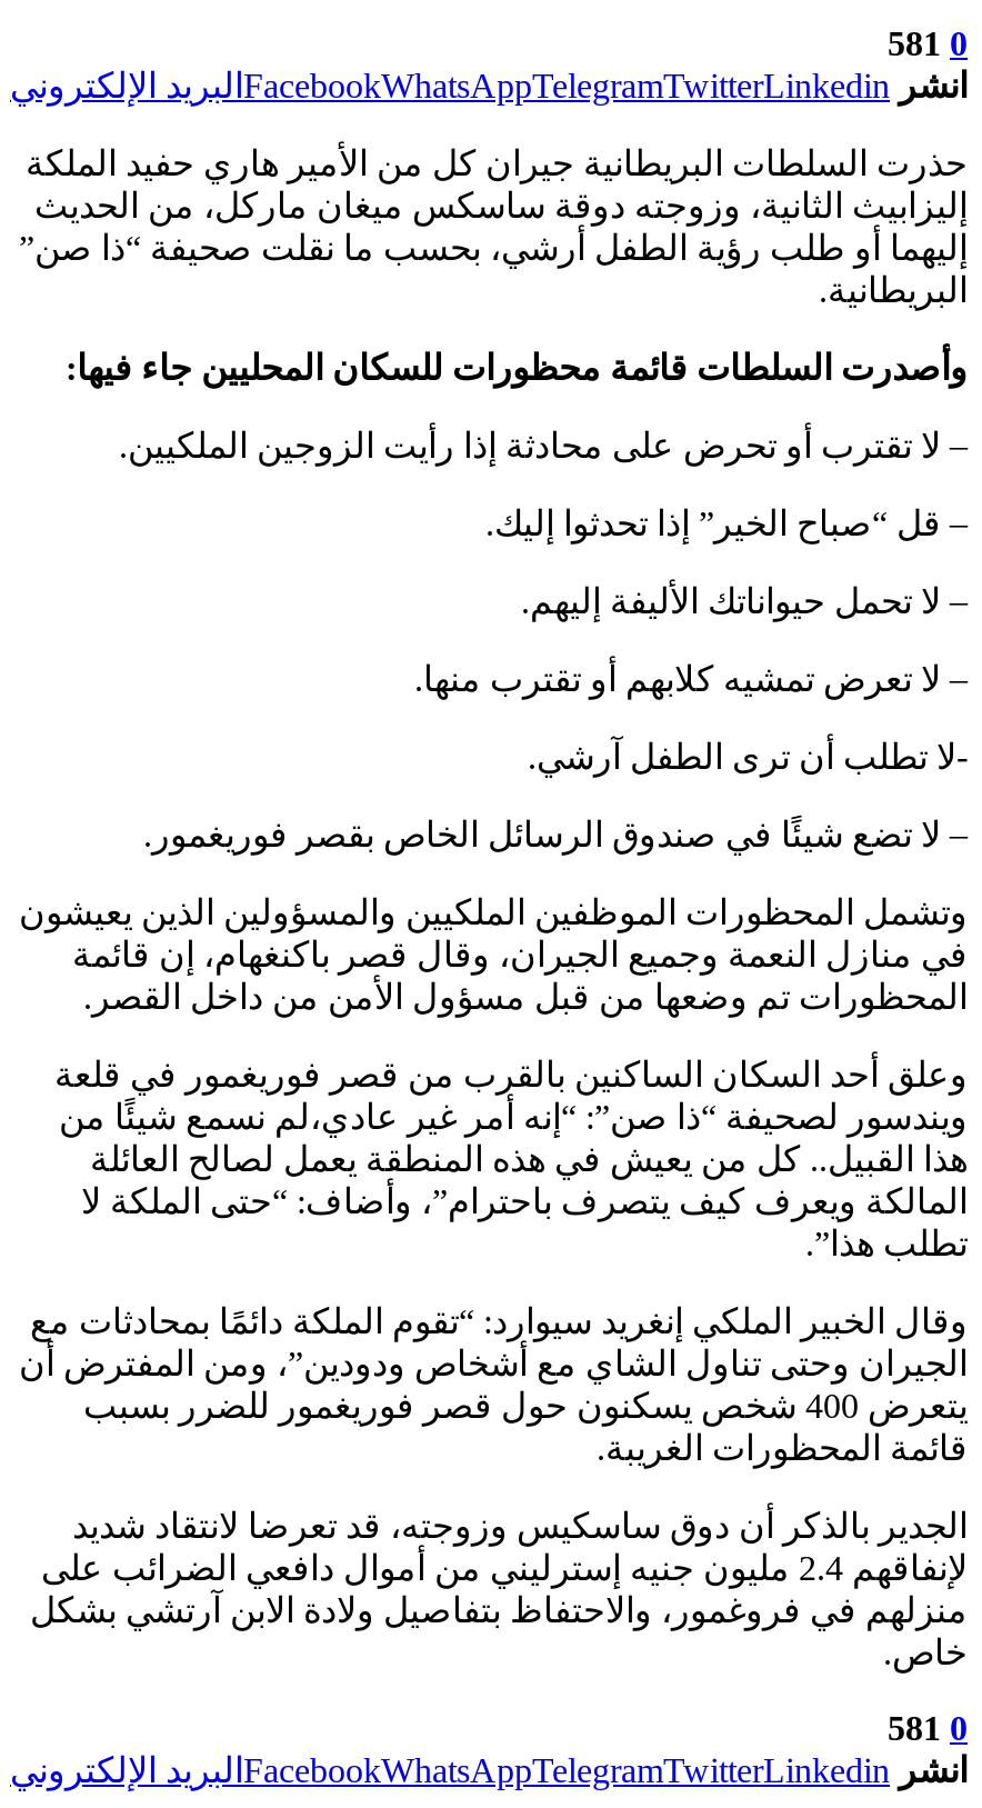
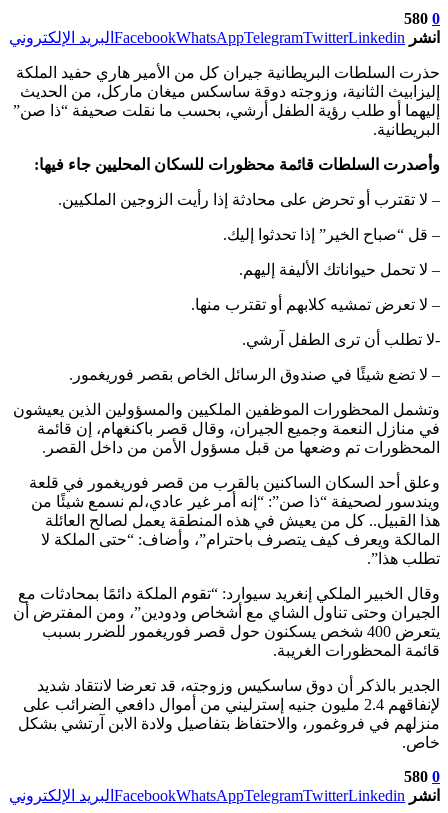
[888,24,968,62] 581 0 -> [404,10,440,27] 580 0
[888,1709,968,1746] 581 0 -> [404,768,440,785] 580 0

